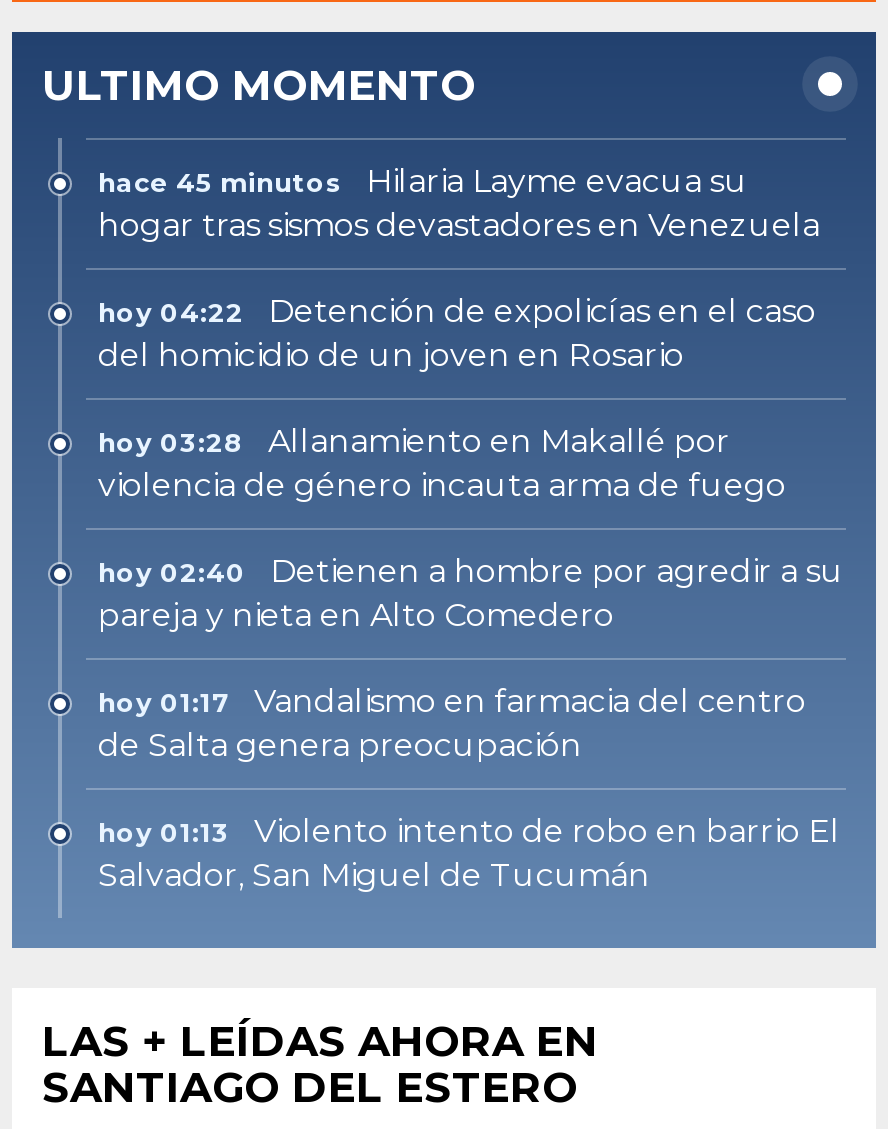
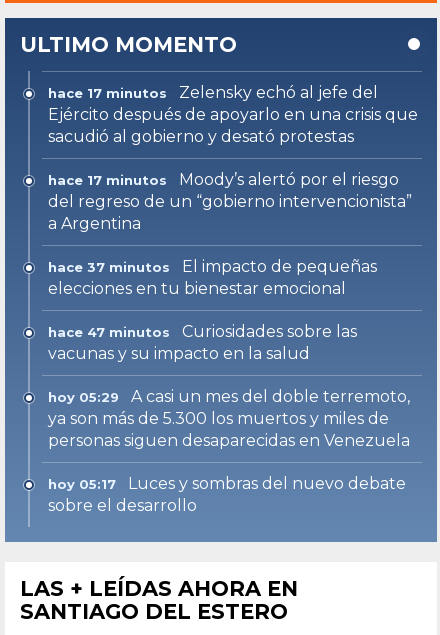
[98,161,820,243] hace 45 minutos | Hilaria Layme evacua su | hogar tras sismos devastadores en Venezuela -> [48,82,418,145] hace 17 minutos | Zelensky echó al jefe del | Ejército después de apoyarlo en una crisis que | sacudió al gobierno y desató protestas
[98,291,816,373] hoy 04:22 | Detención de expolicías en el caso | del homicidio de un joven en Rosario -> [48,169,412,232] hace 17 minutos | Moody’s alertó por el riesgo | del regreso de un “gobierno intervencionista” | a Argentina
[98,421,786,503] hoy 03:28 | Allanamiento en Makallé por | violencia de género incauta arma de fuego -> [48,256,377,297] hace 37 minutos | El impacto de pequeñas | elecciones en tu bienestar emocional
[98,551,844,633] hoy 02:40 | Detienen a hombre por agredir a su | pareja y nieta en Alto Comedero -> [48,321,357,362] hace 47 minutos | Curiosidades sobre las | vacunas y su impacto en la salud
[98,681,806,763] hoy 01:17 | Vandalismo en farmacia del centro | de Salta genera preocupación -> [48,386,410,449] hoy 05:29 | A casi un mes del doble terremoto, | ya son más de 5.300 los muertos y miles de | personas siguen desaparecidas en Venezuela
[98,811,840,893] hoy 01:13 | Violento intento de robo en barrio El | Salvador, San Miguel de Tucumán -> [48,473,406,514] hoy 05:17 | Luces y sombras del nuevo debate | sobre el desarrollo

